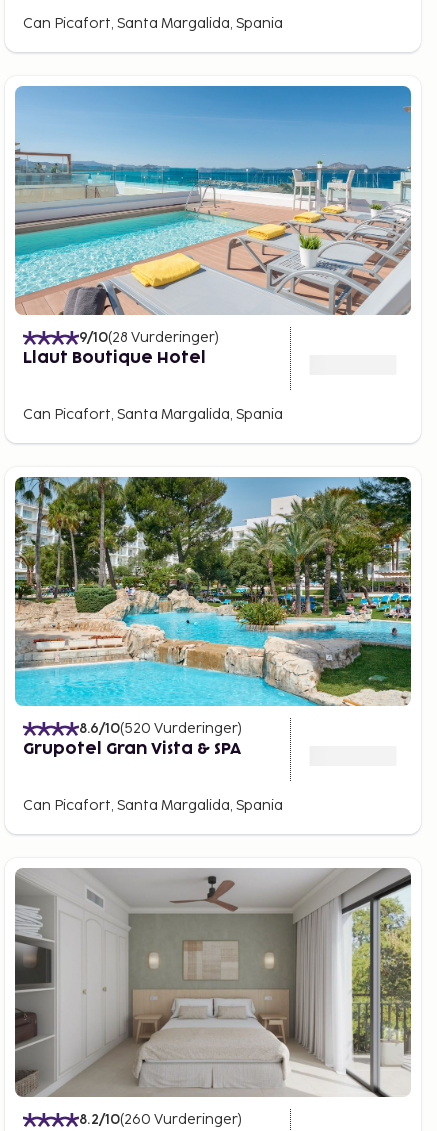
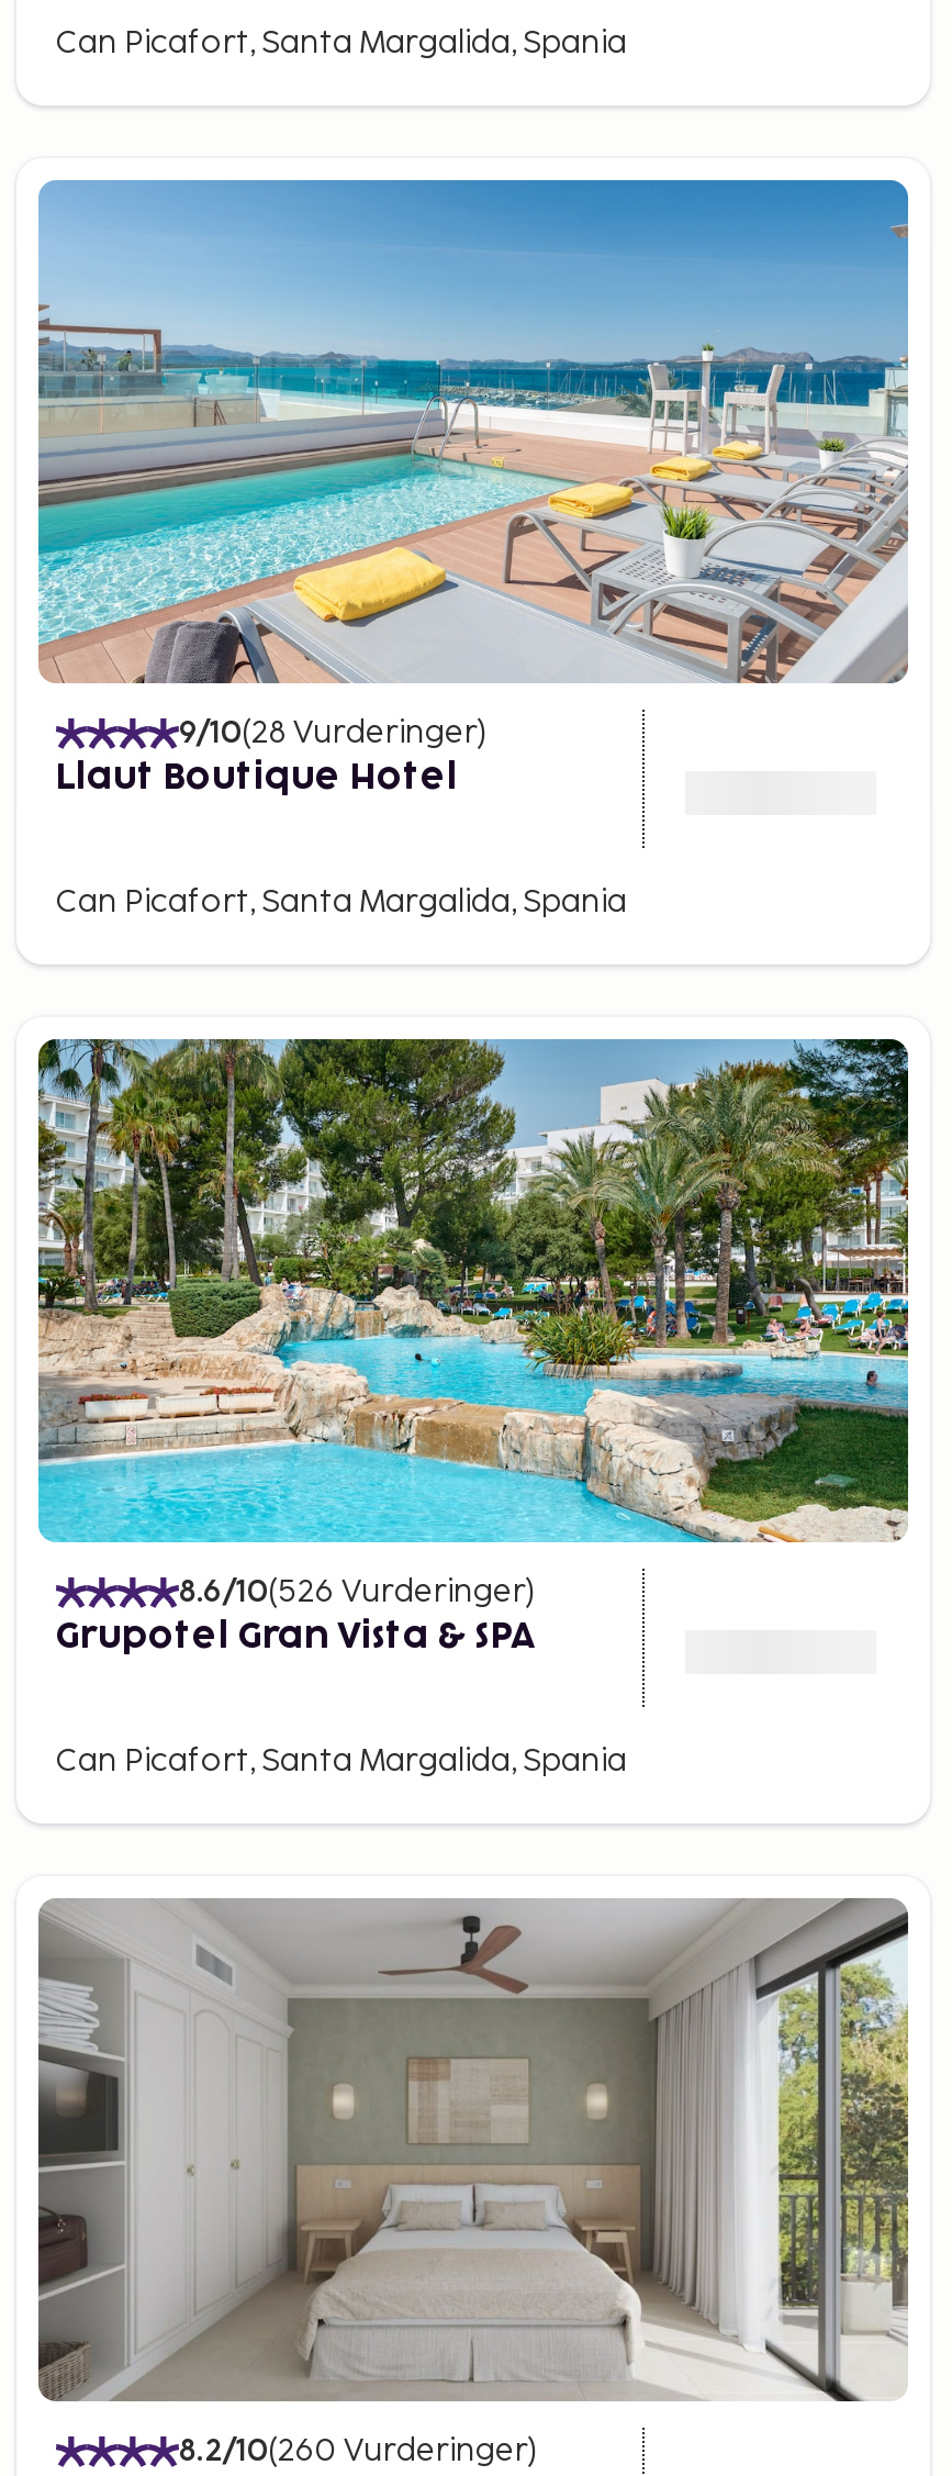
[79,720,242,737] 8.6/10(520 Vurderinger) -> [179,1573,535,1610] 8.6/10(526 Vurderinger)

